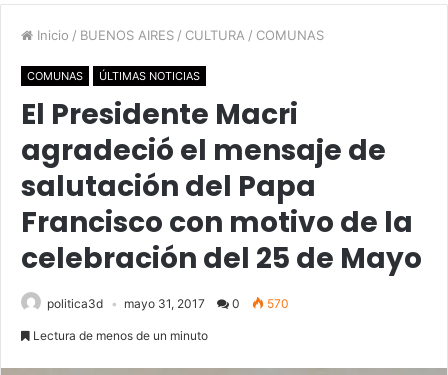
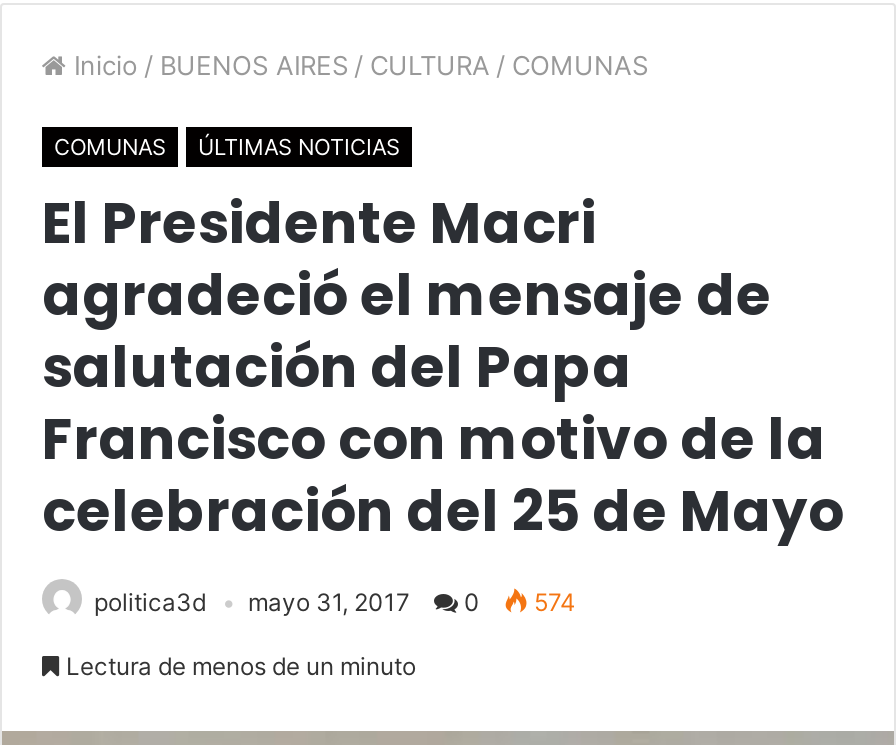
[47,296,289,311] politica3d mayo 31, 2017 0 570 -> [94,586,576,616] politica3d mayo 31, 2017 0 574

